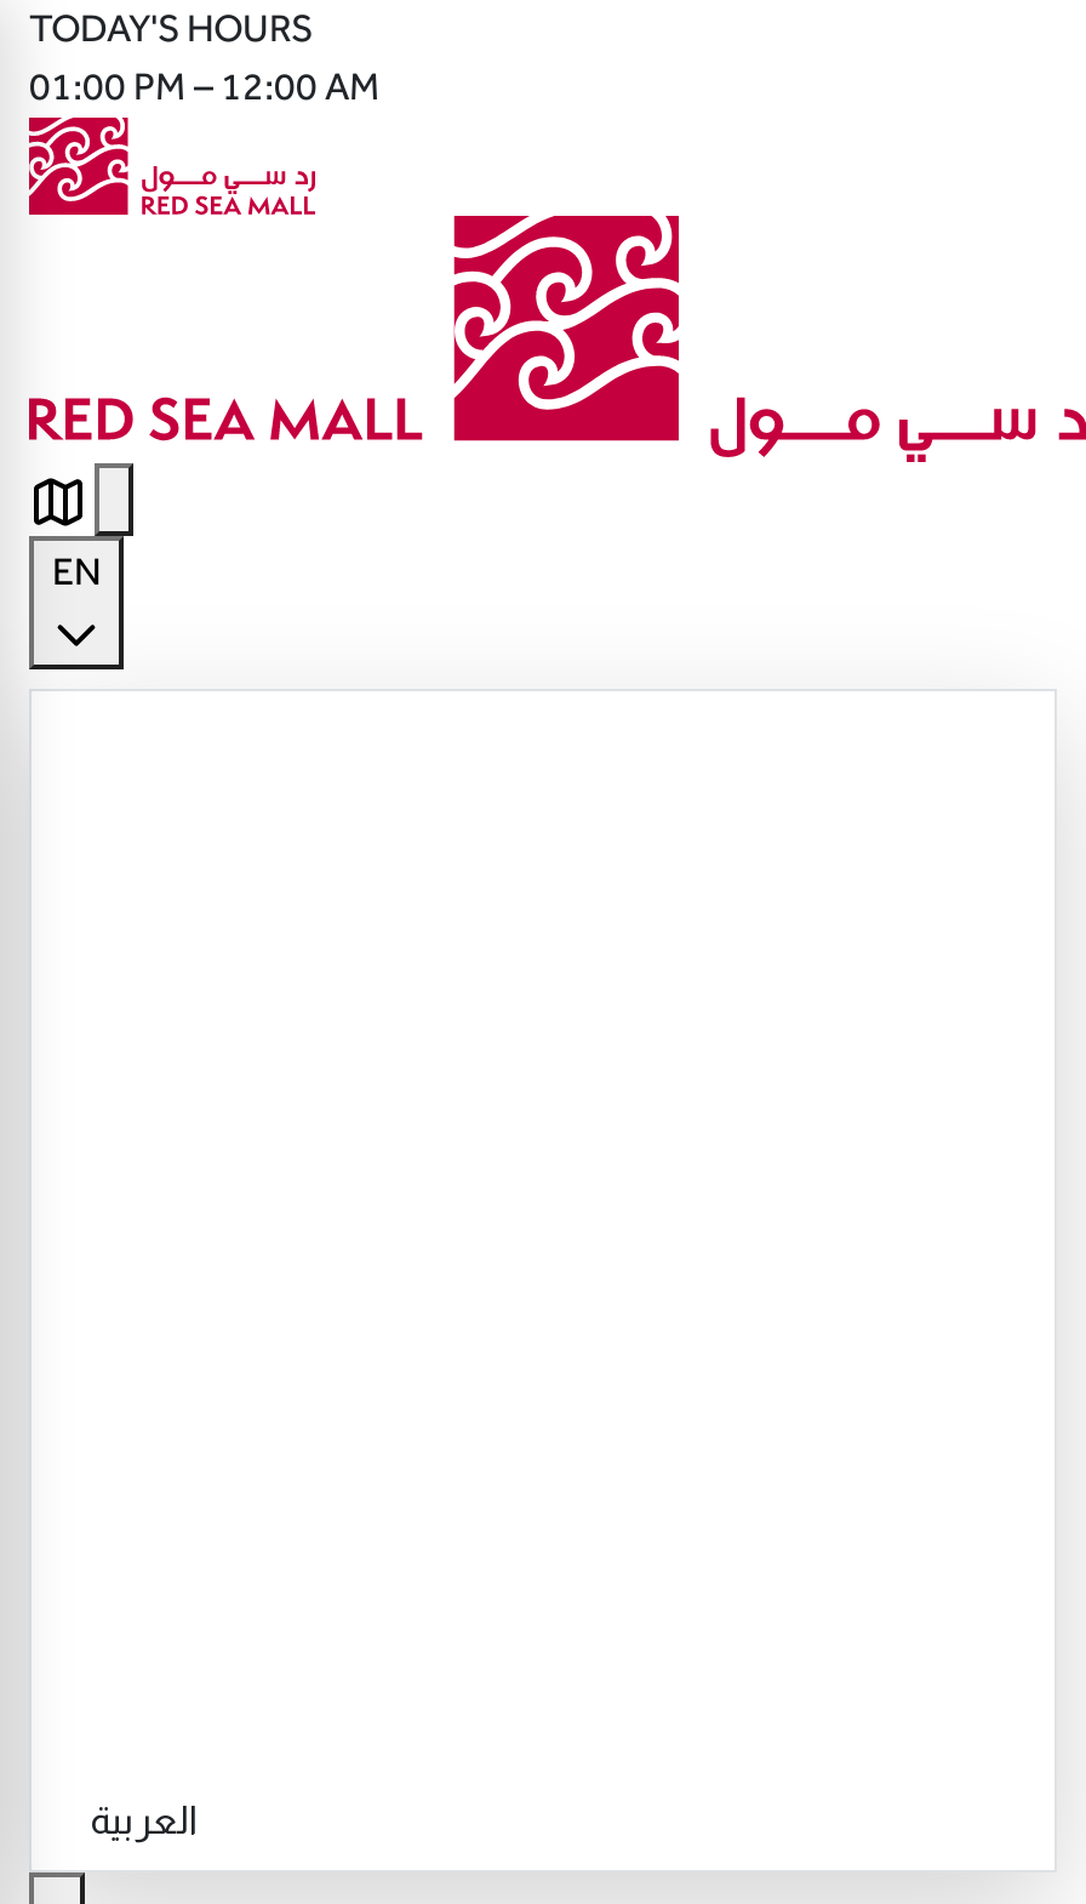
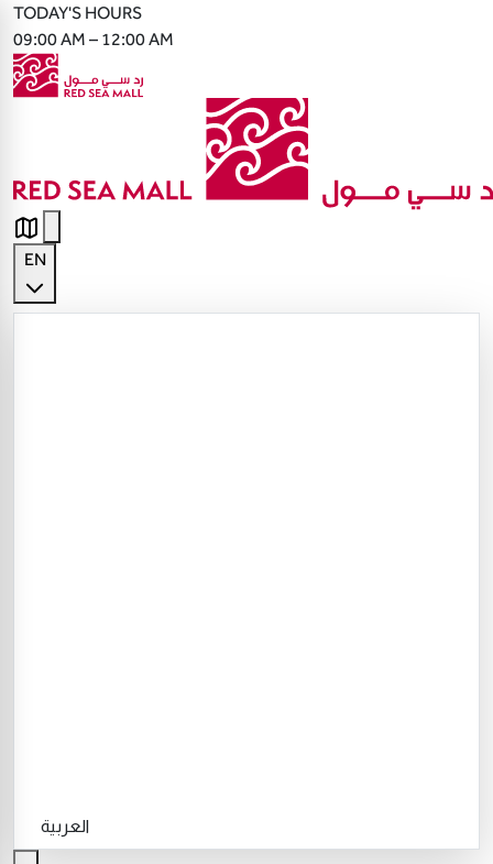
[29,63,381,109] 01:00 PM – 12:00 AM -> [13,29,174,50] 09:00 AM – 12:00 AM

